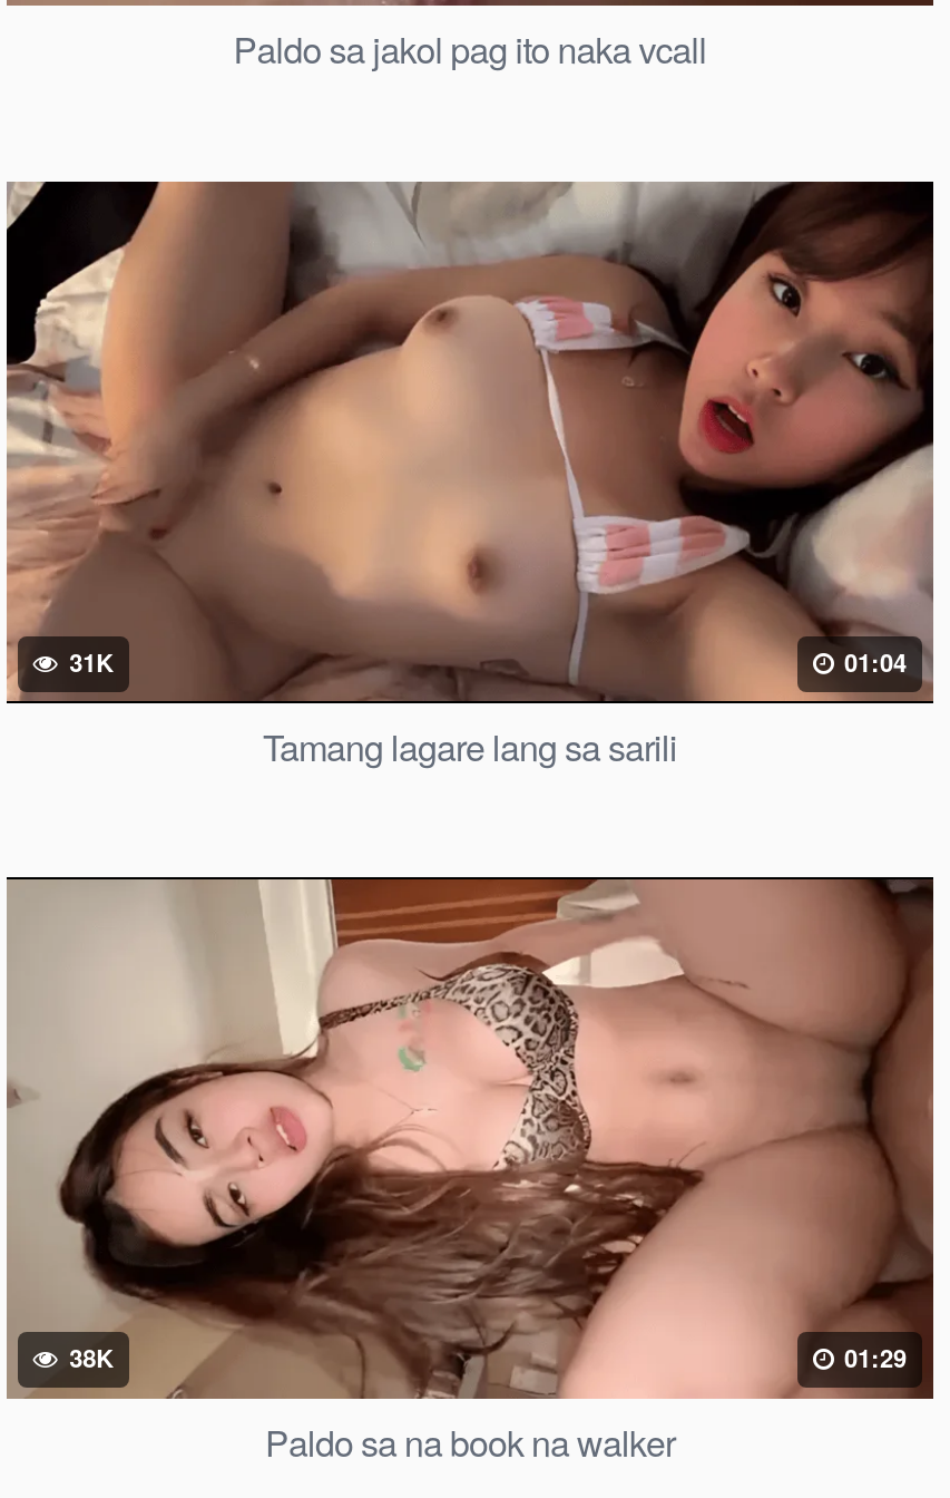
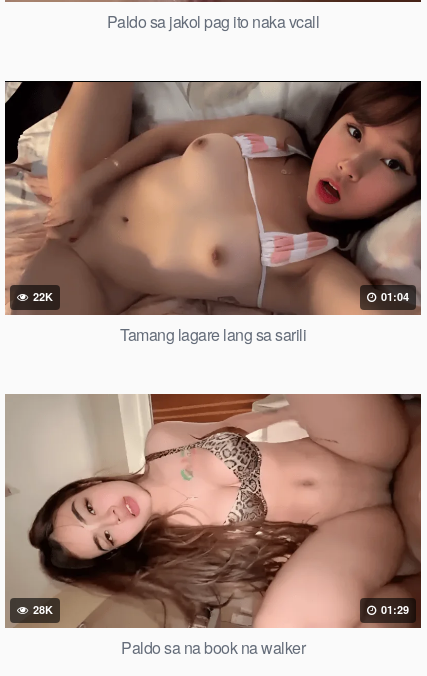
[63,644,114,678] 31K -> [30,289,53,304] 22K
[63,1342,114,1375] 38K -> [30,602,53,617] 28K

